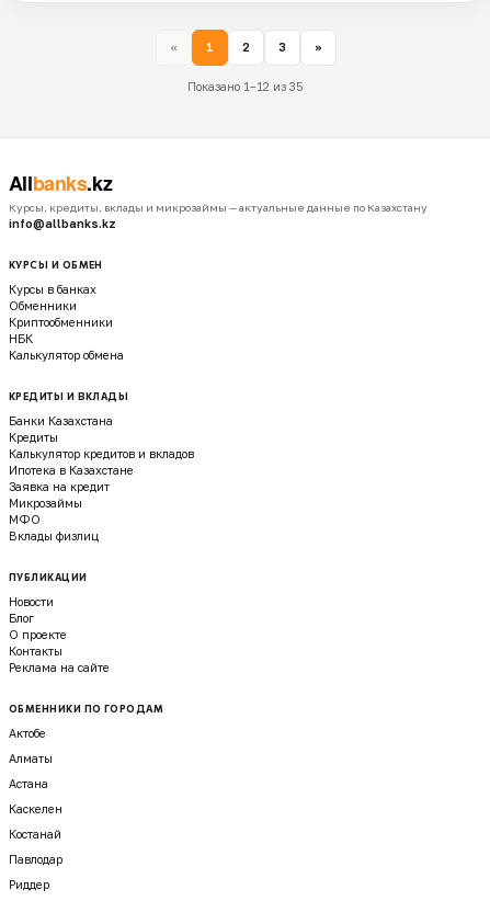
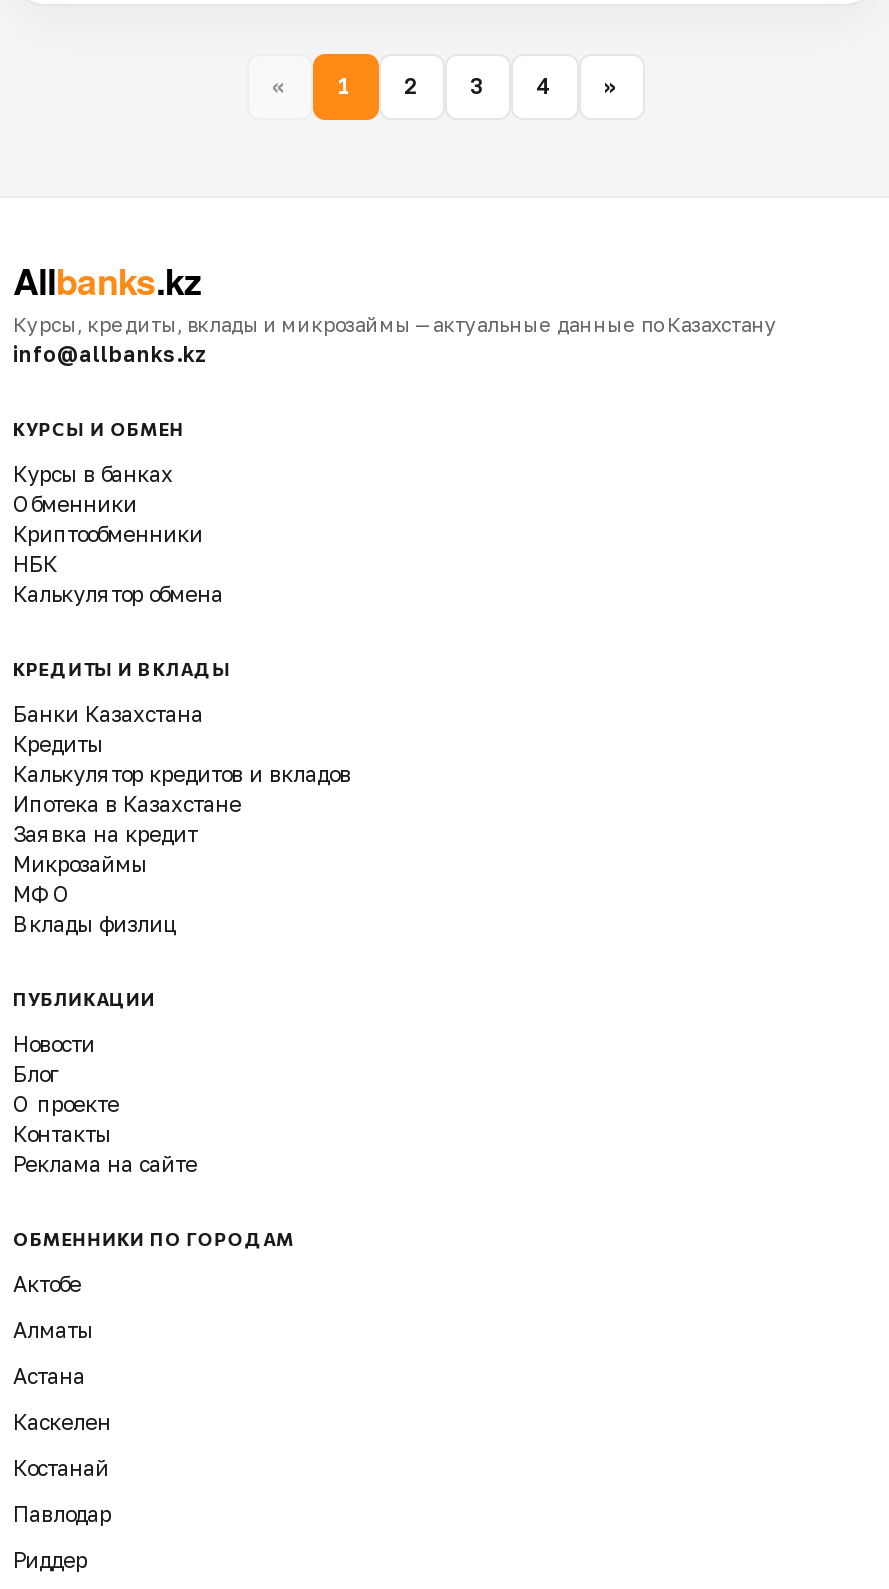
none -> [536,74,552,98] 4
[187,80,304,93] Показано 1–12 из 35 -> none

